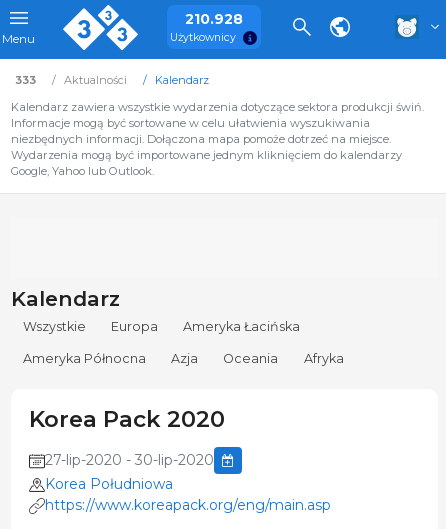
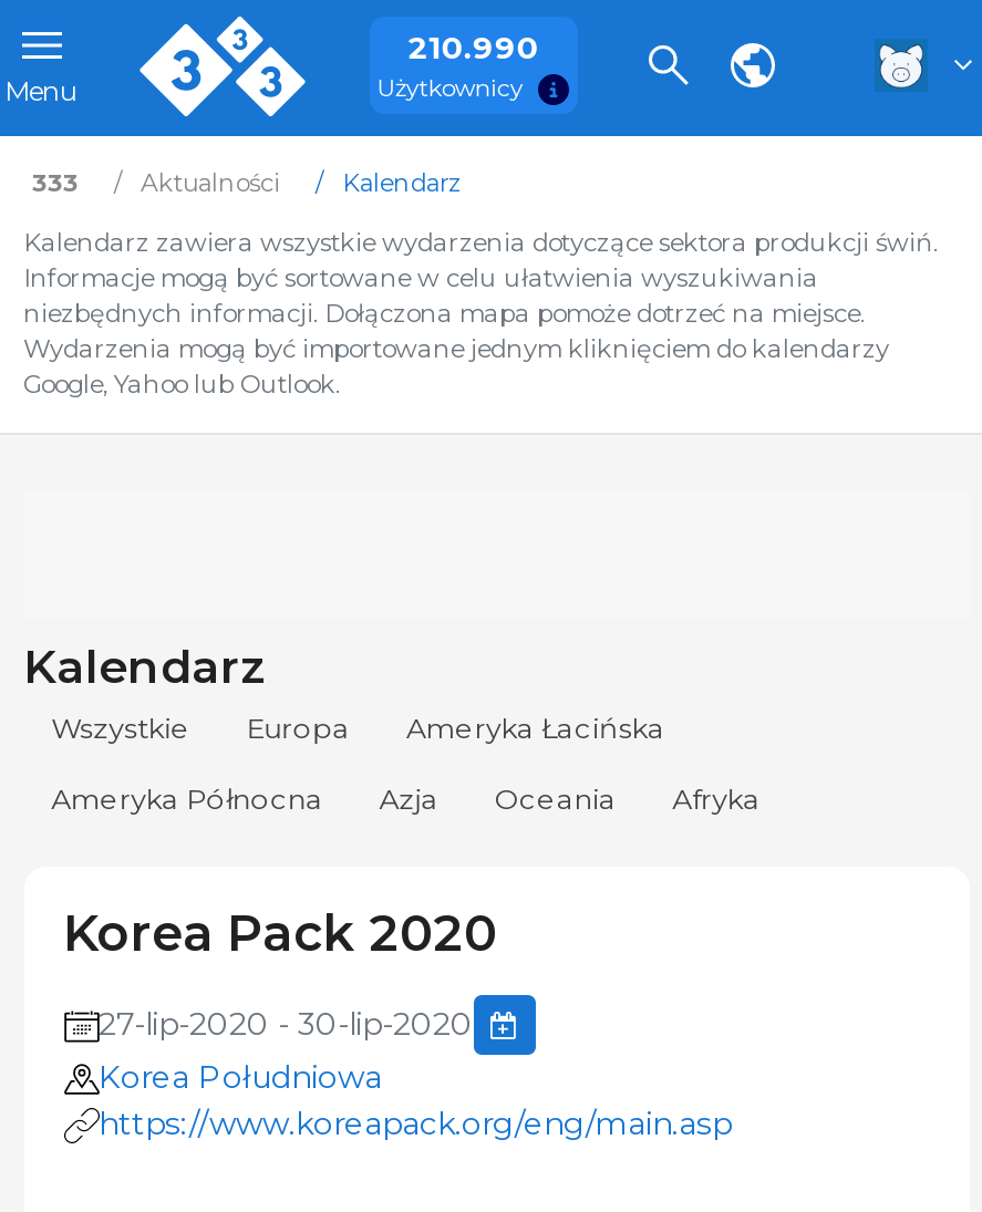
[185,9,243,27] 210.928 -> [408,27,539,66] 210.990

